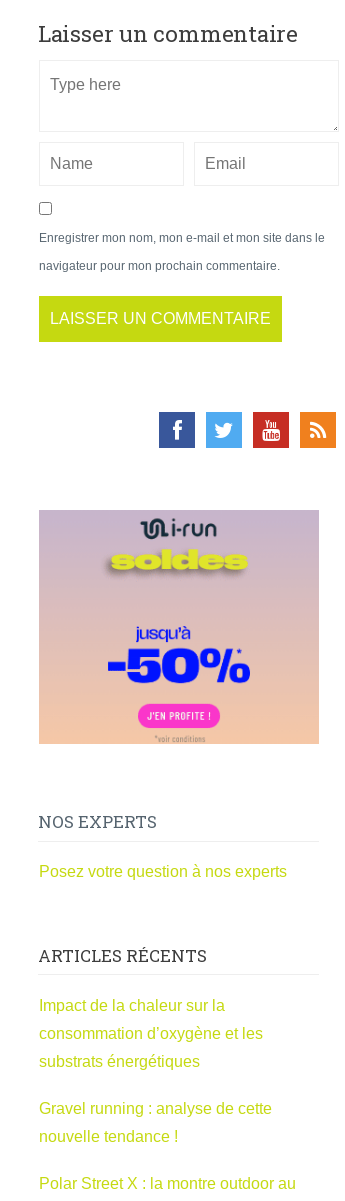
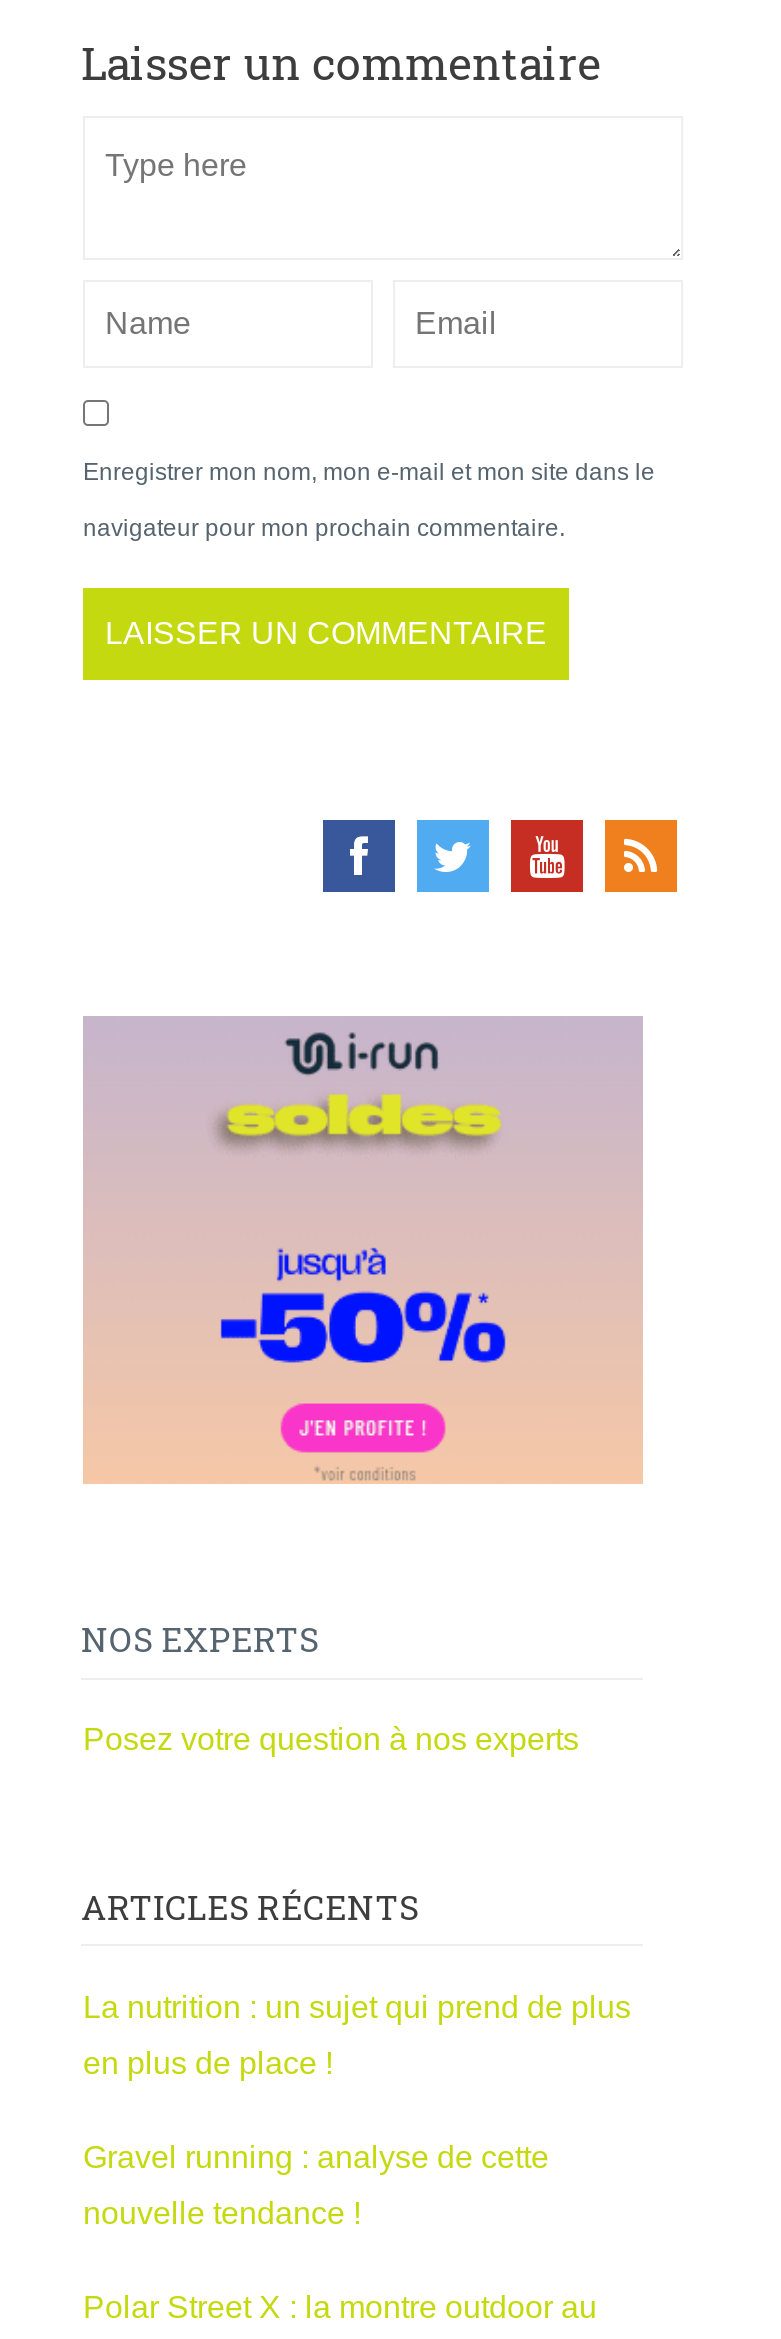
[39,997,263,1070] Impact de la chaleur sur la | consommation d’oxygène et les | substrats énergétiques -> [83,1990,631,2080] La nutrition : un sujet qui prend de plus | en plus de place !

